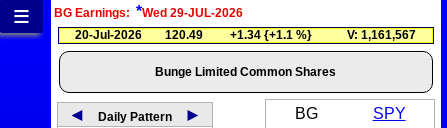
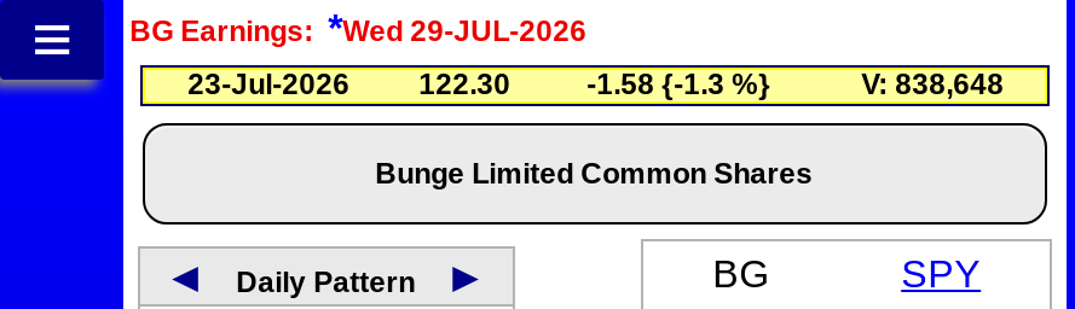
[75,28,416,42] 20-Jul-2026 | 120.49 | +1.34 {+1.1 %} | V: 1,161,567 -> [188,68,1004,101] 23-Jul-2026 | 122.30 | -1.58 {-1.3 %} | V: 838,648

